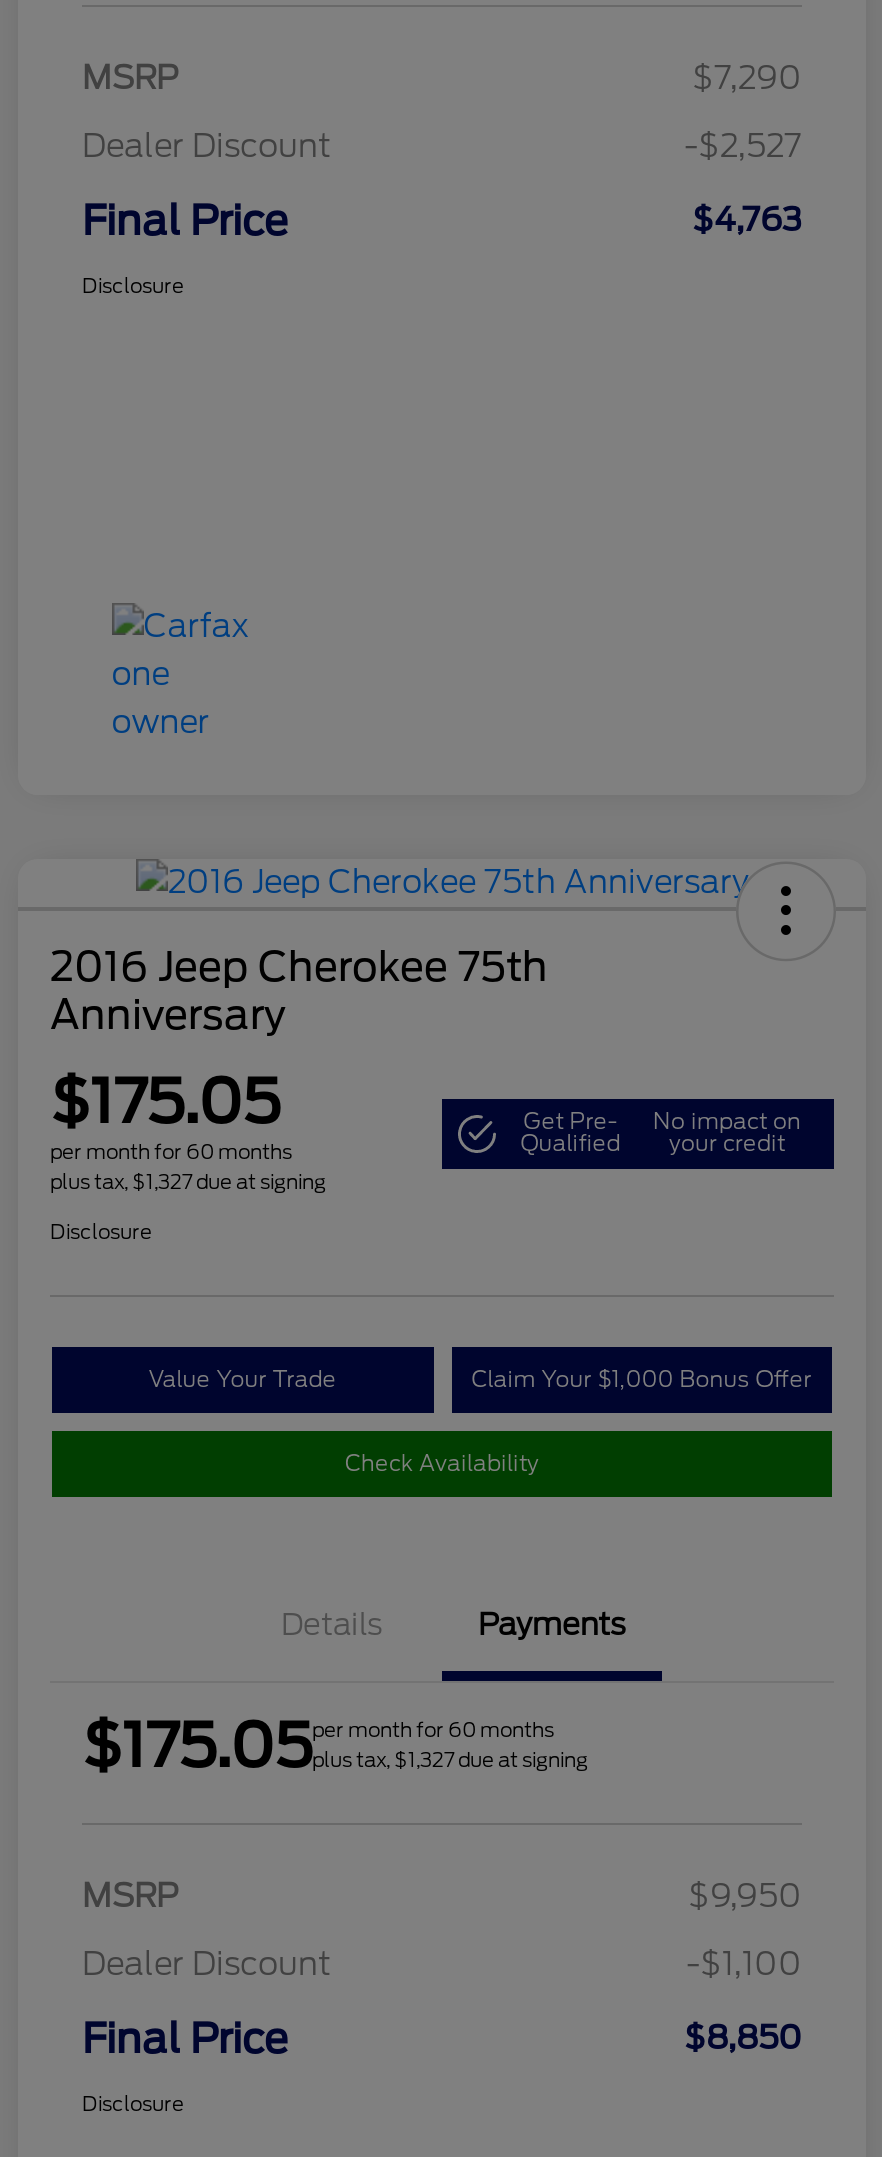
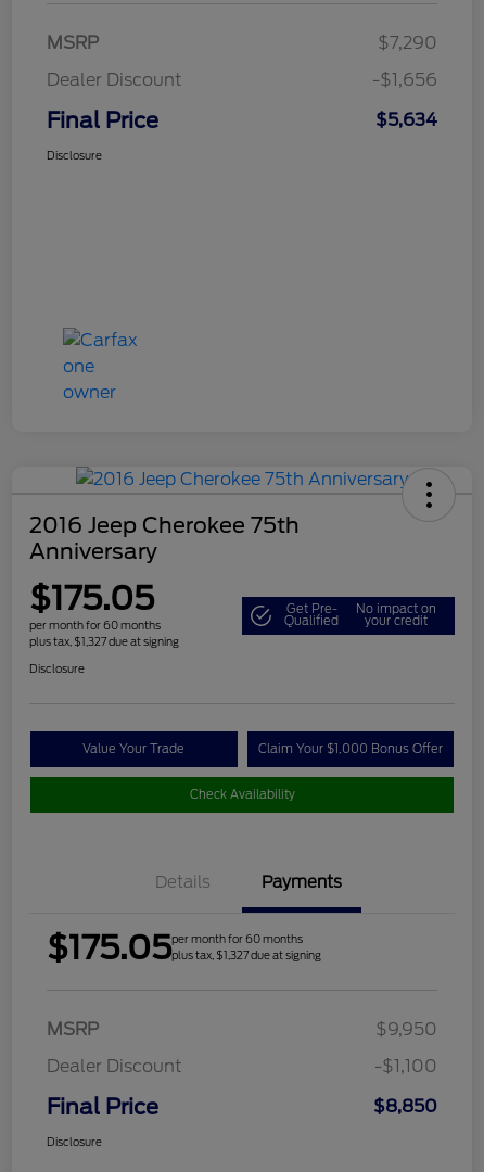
[684,127,802,165] -$2,527 -> [372,69,437,90] -$1,656
[692,201,802,239] $4,763 -> [375,109,437,130] $5,634

